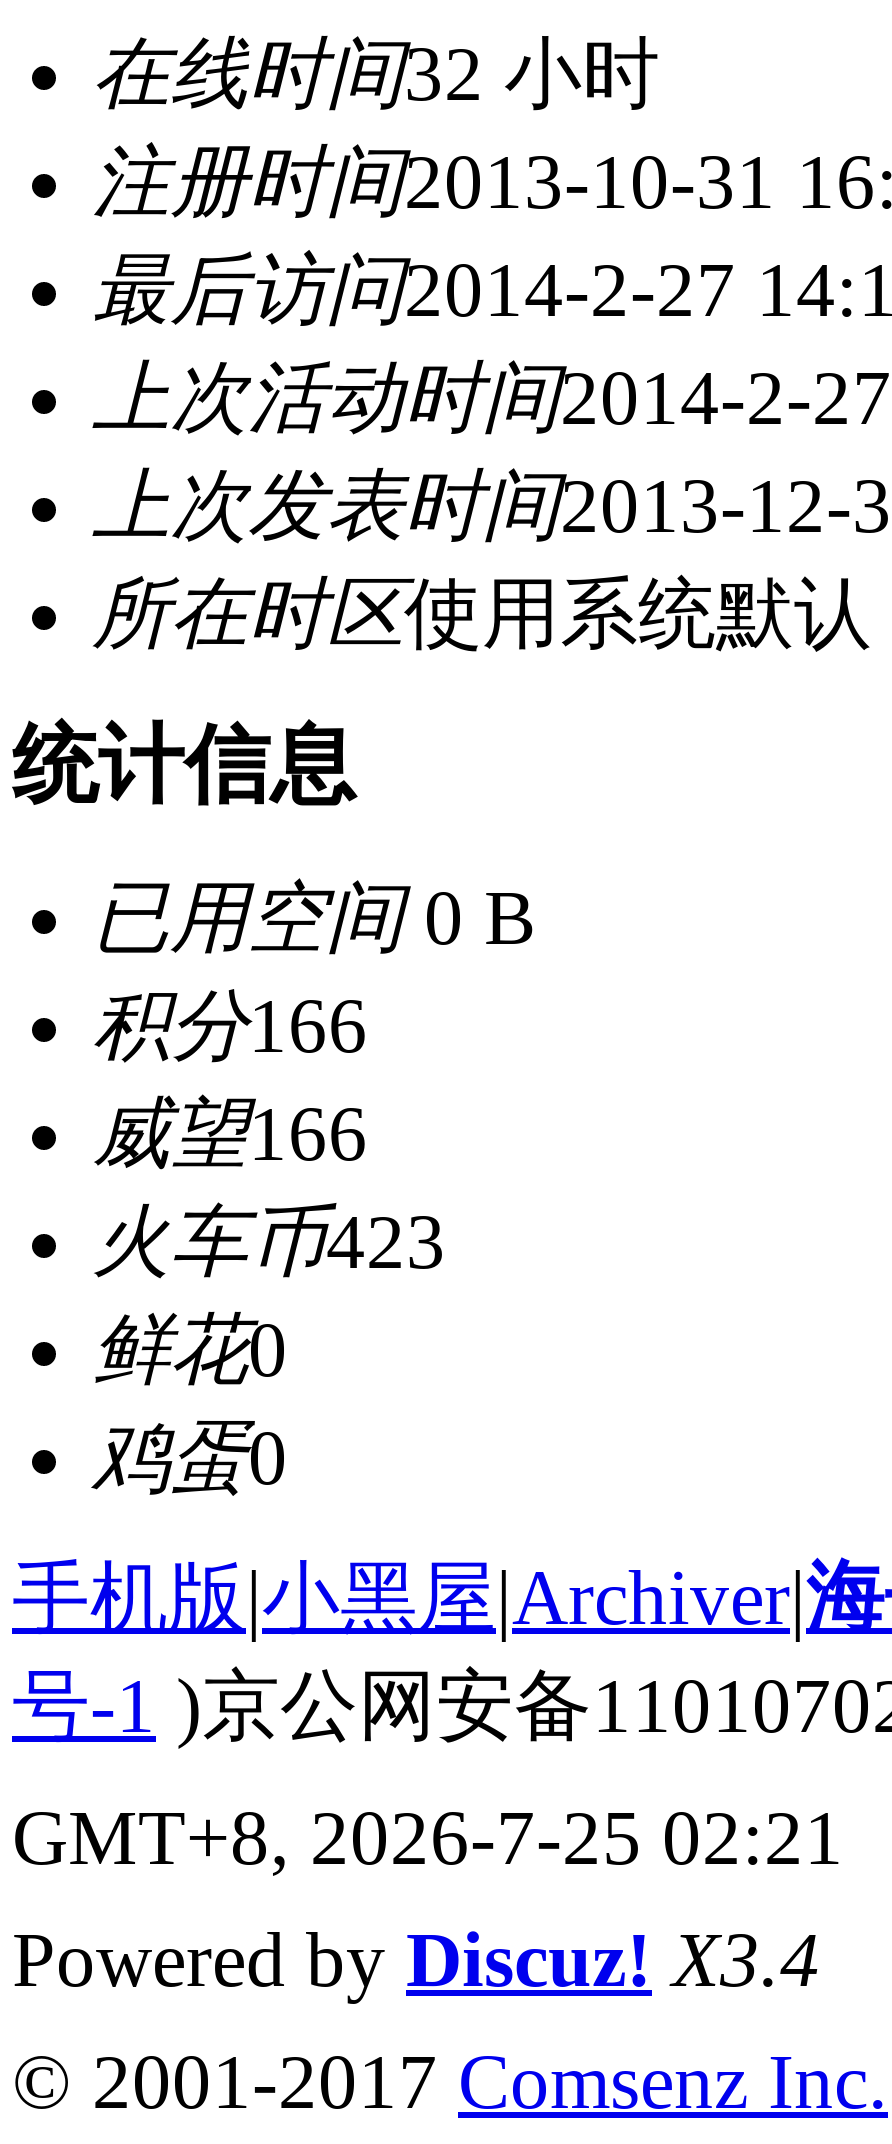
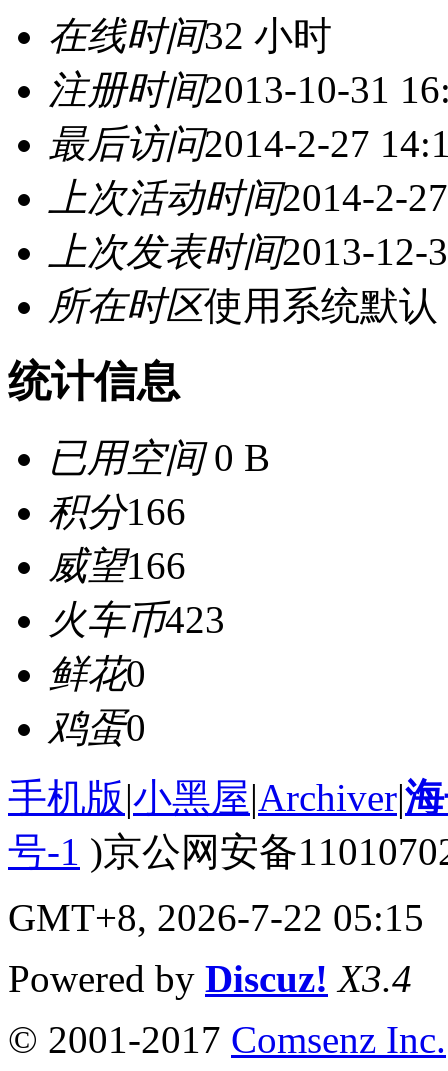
[12,1794,844,1880] GMT+8, 2026-7-25 02:21 -> [8,896,424,939] GMT+8, 2026-7-22 05:15

